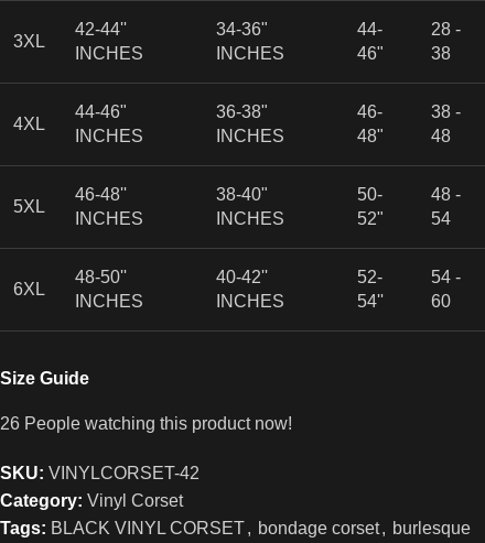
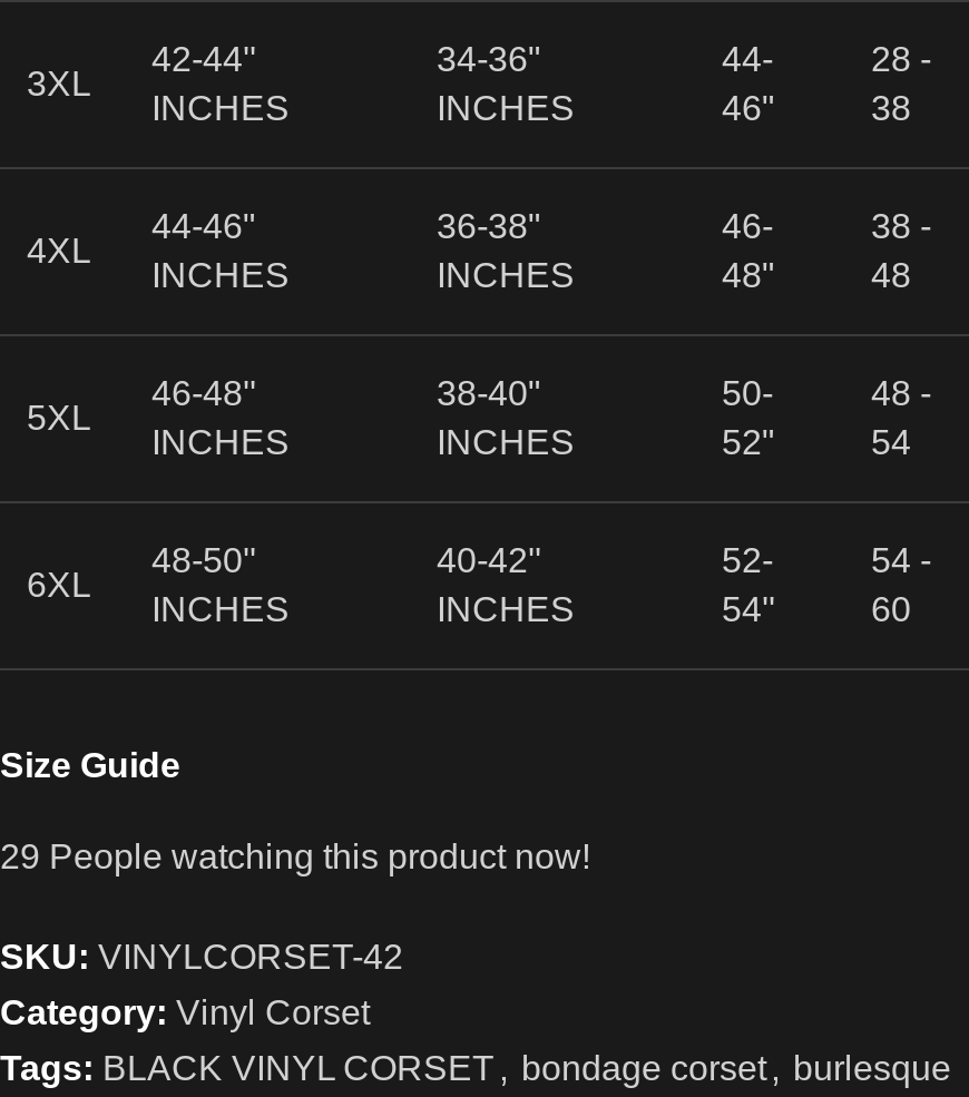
[0,414,292,433] 26 People watching this product now! -> [0,838,590,876] 29 People watching this product now!

